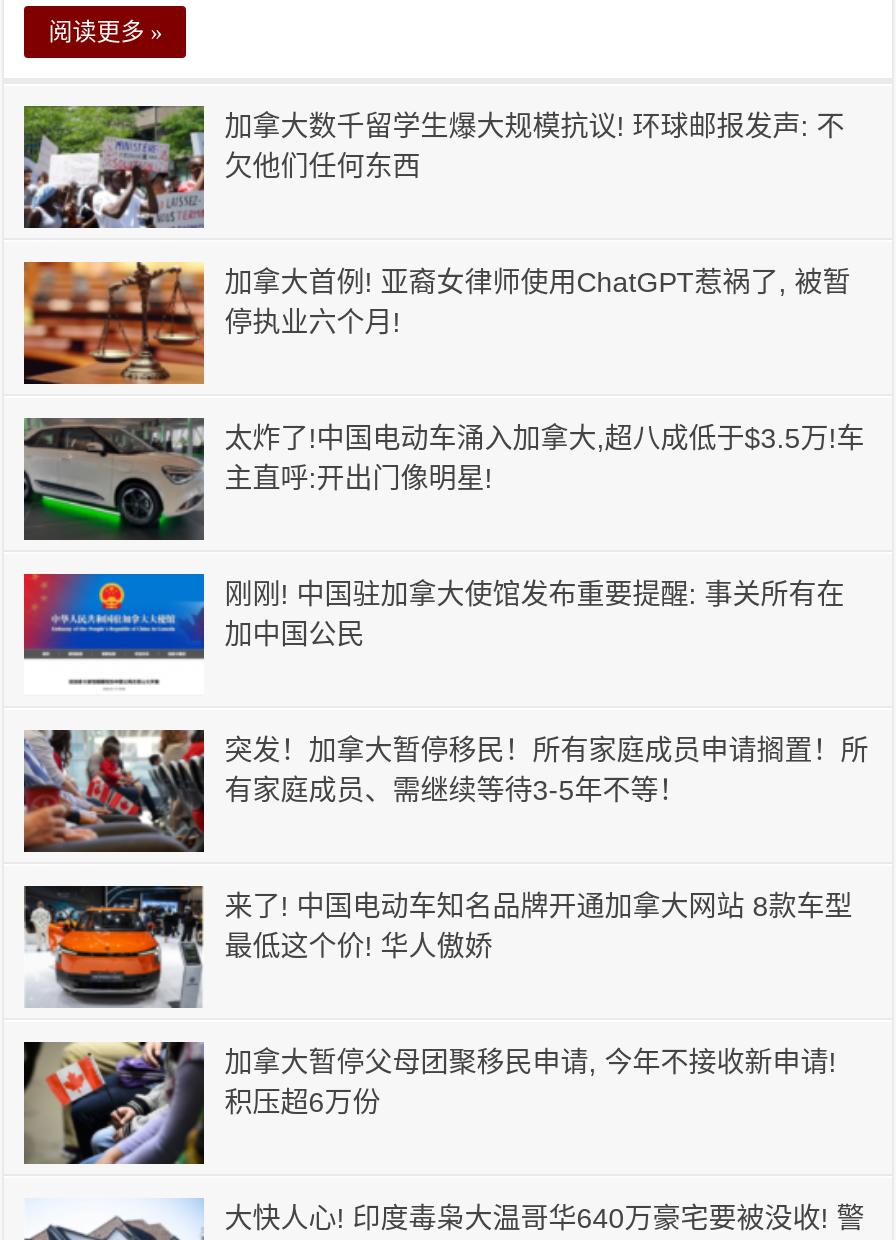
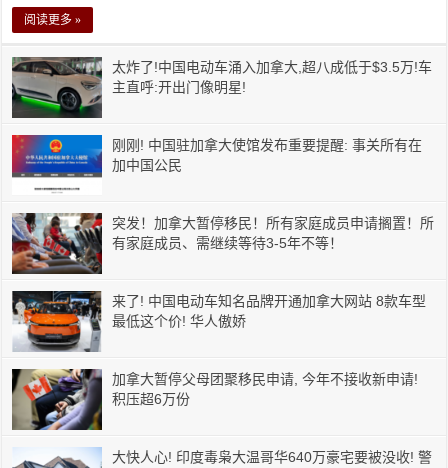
[24,106,844,228] [image] | 加拿大数千留学生爆大规模抗议! 环球邮报发声: 不 | 欠他们任何东西 -> none
[22,260,850,386] [image] | 加拿大首例! 亚裔女律师使用ChatGPT惹祸了, 被暂 | 停执业六个月! -> none

